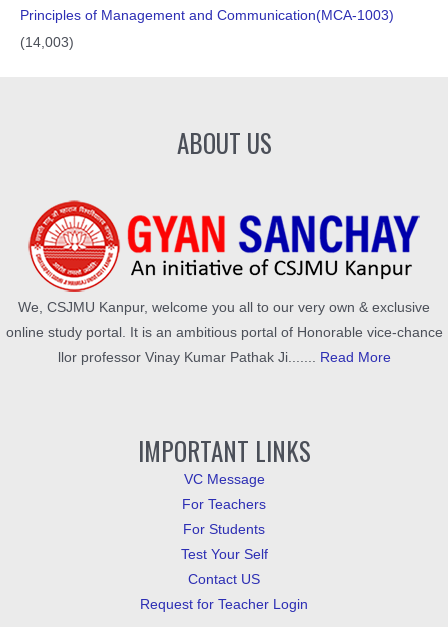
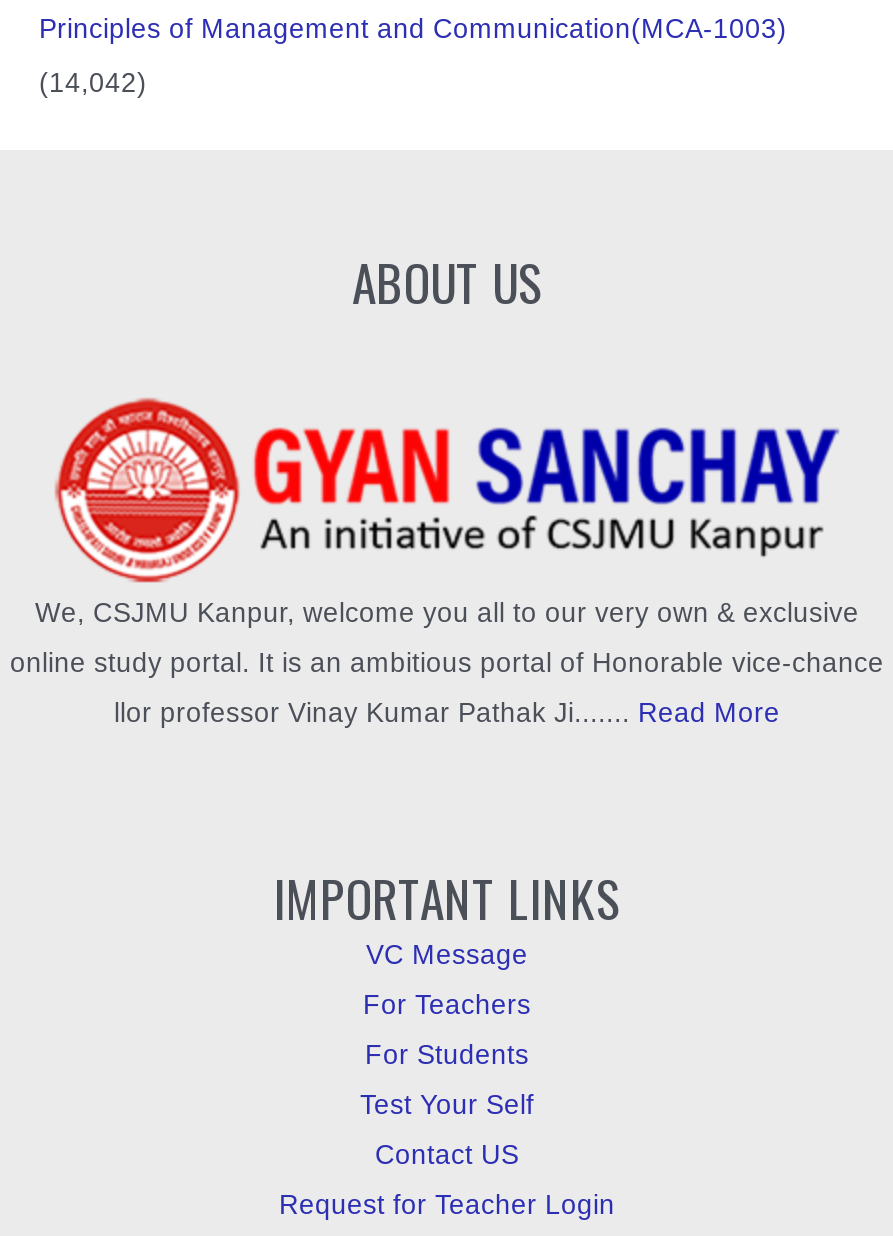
[20,35,74,50] (14,003) -> [39,68,147,98] (14,042)

